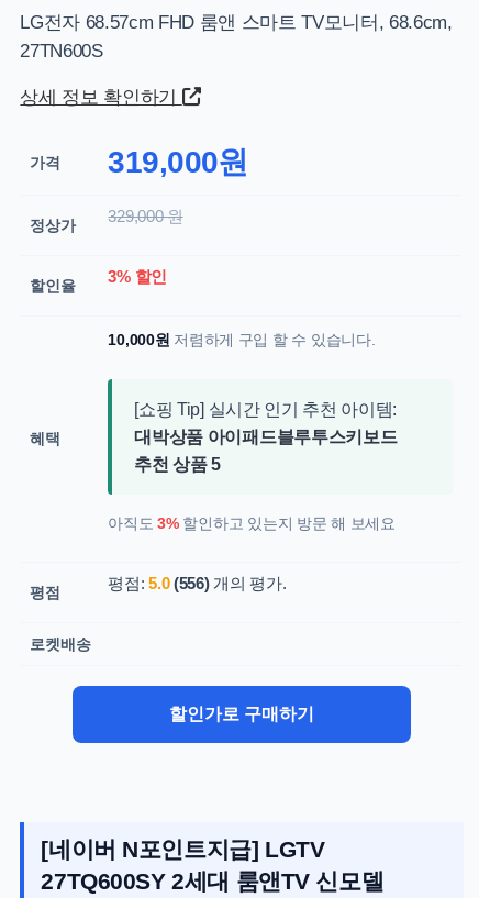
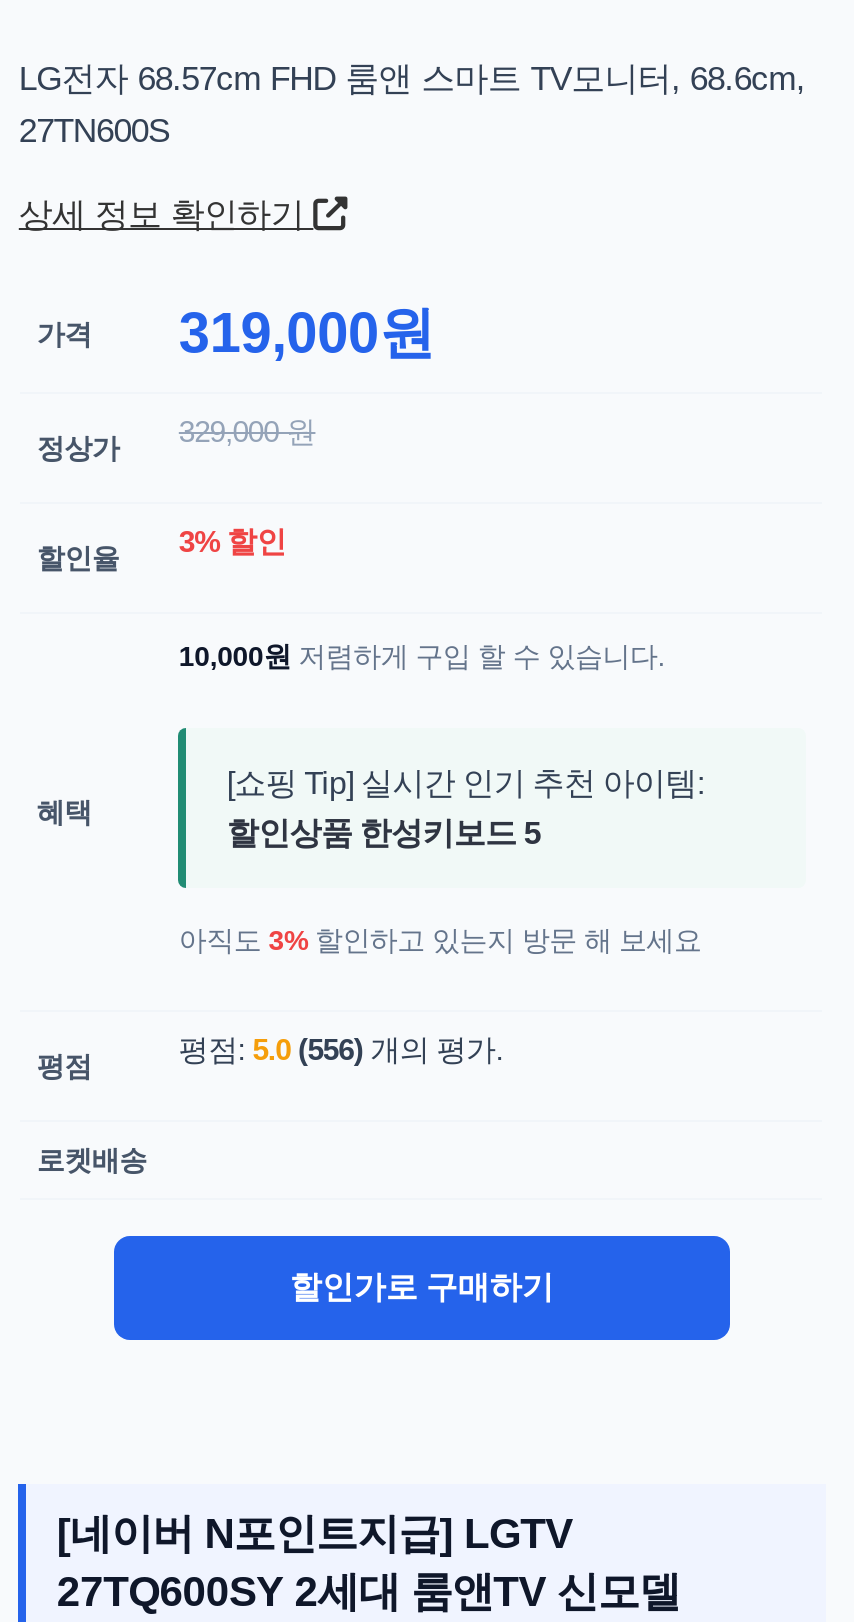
[134,428,397,474] 대박상품 아이패드블루투스키보드 | 추천 상품 5 -> [227,816,541,850] 할인상품 한성키보드 5

